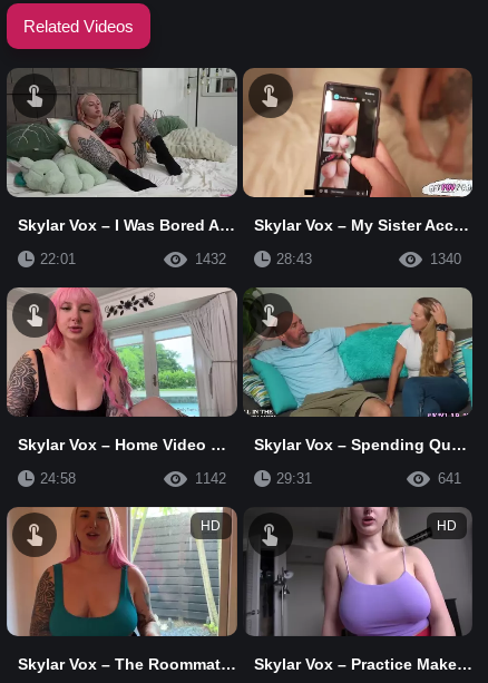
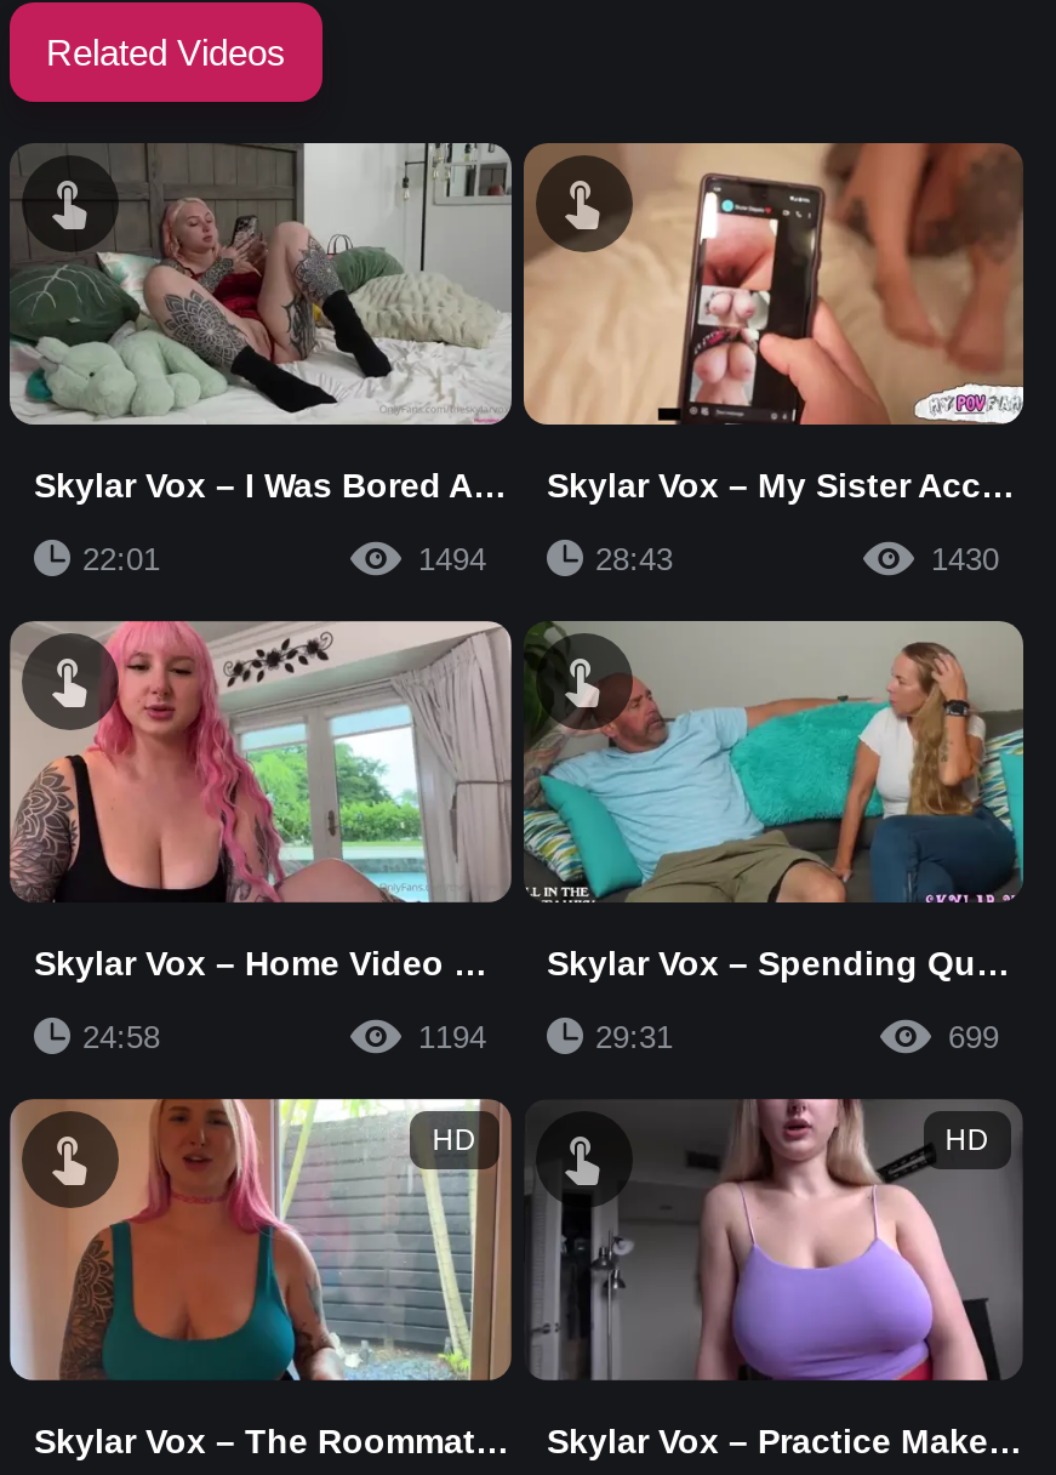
[194,251,226,267] 1432 -> [418,541,486,577] 1494
[430,251,461,267] 1340 -> [931,541,999,577] 1430
[194,470,226,487] 1142 -> [418,1019,486,1055] 1194
[438,470,461,487] 641 -> [948,1019,999,1055] 699

